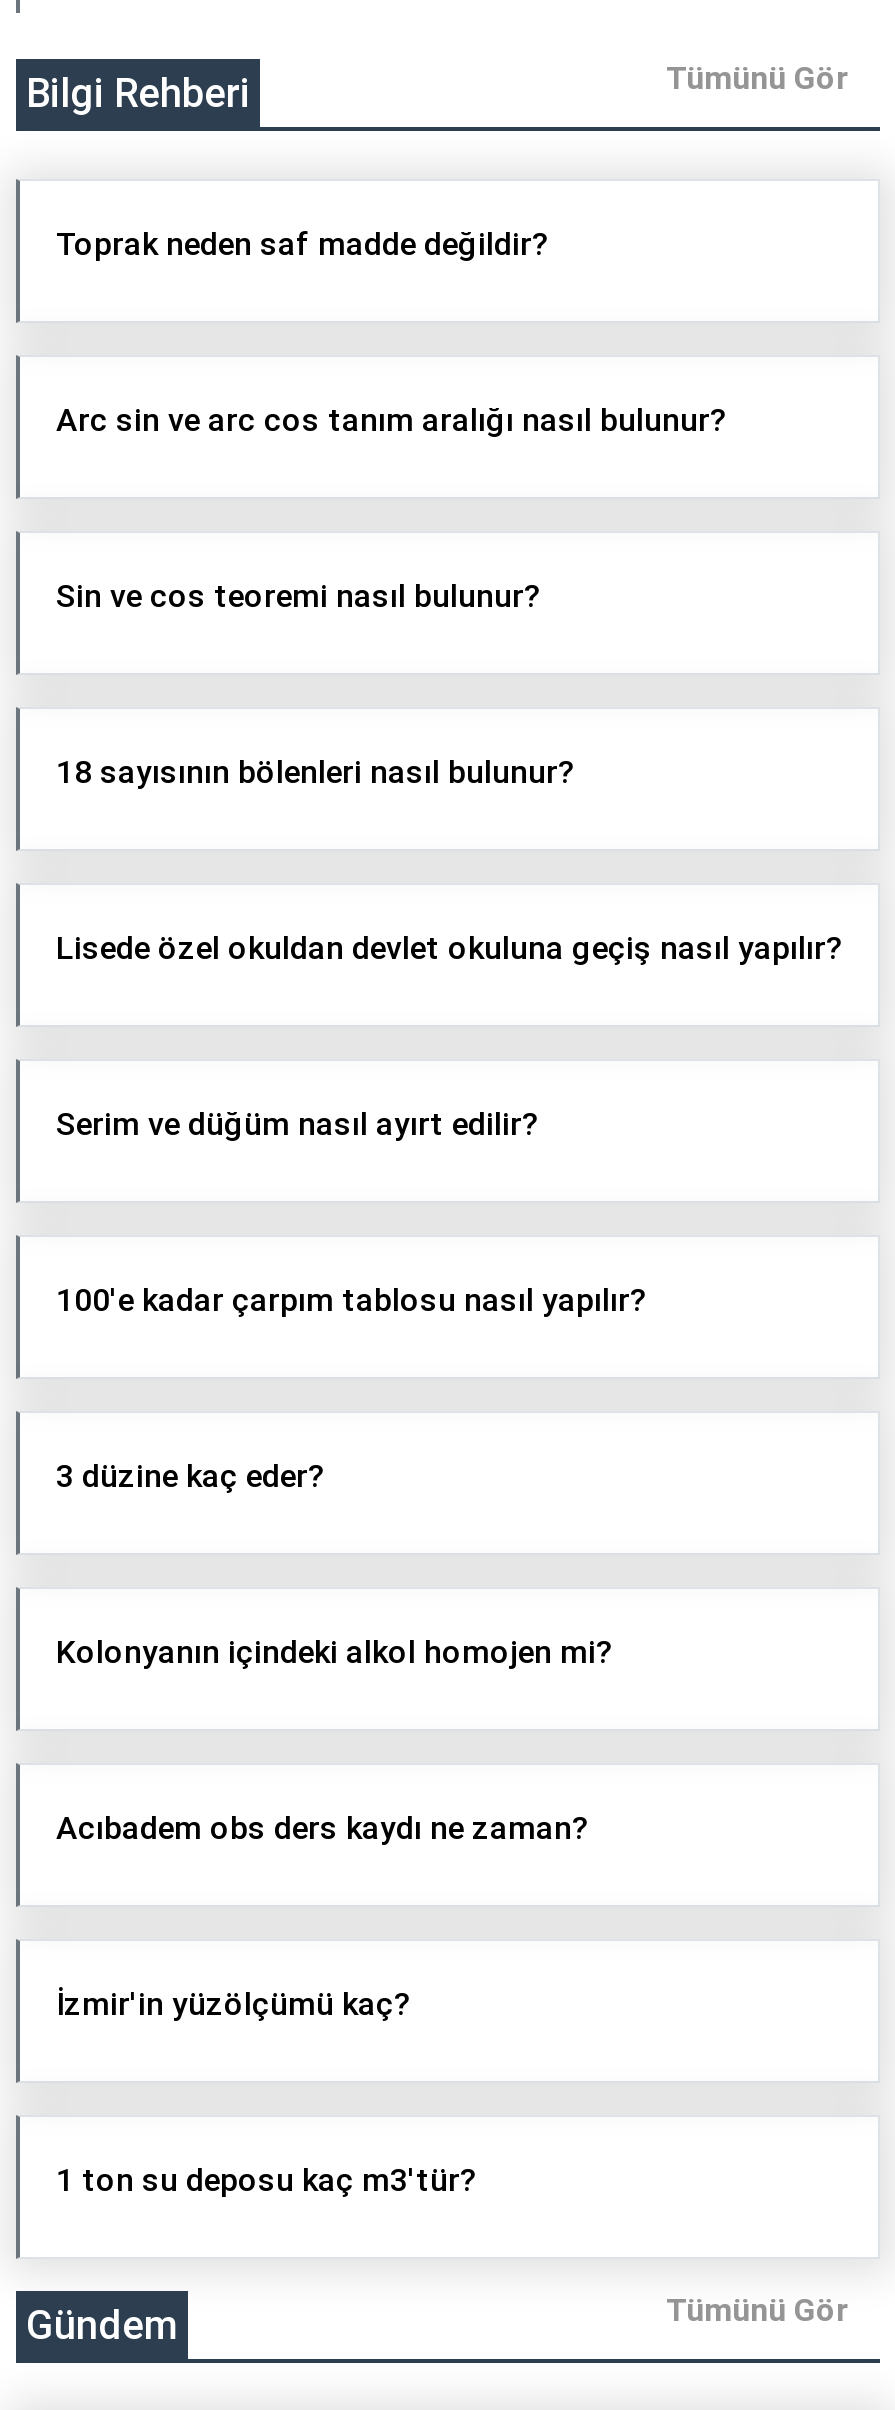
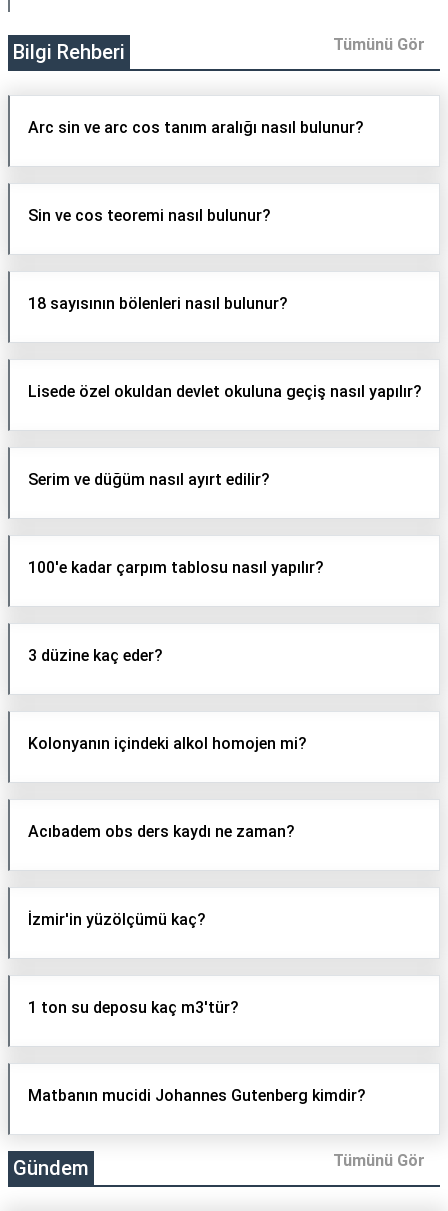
[56,226,550,264] Toprak neden saf madde değildir? -> none
moved [56,402,844,2200] -> [28,118,422,1017]: Arc sin ve arc cos tanım aralığı nasıl bulunur? | Sin ve cos teoremi nasıl bulunur? | 18 sayısının bölenleri nasıl bulunur? | ... | İzmir'in yüzölçümü kaç? | 1 ton su deposu kaç m3'tür?
none -> [28,1086,366,1105] Matbanın mucidi Johannes Gutenberg kimdir?

